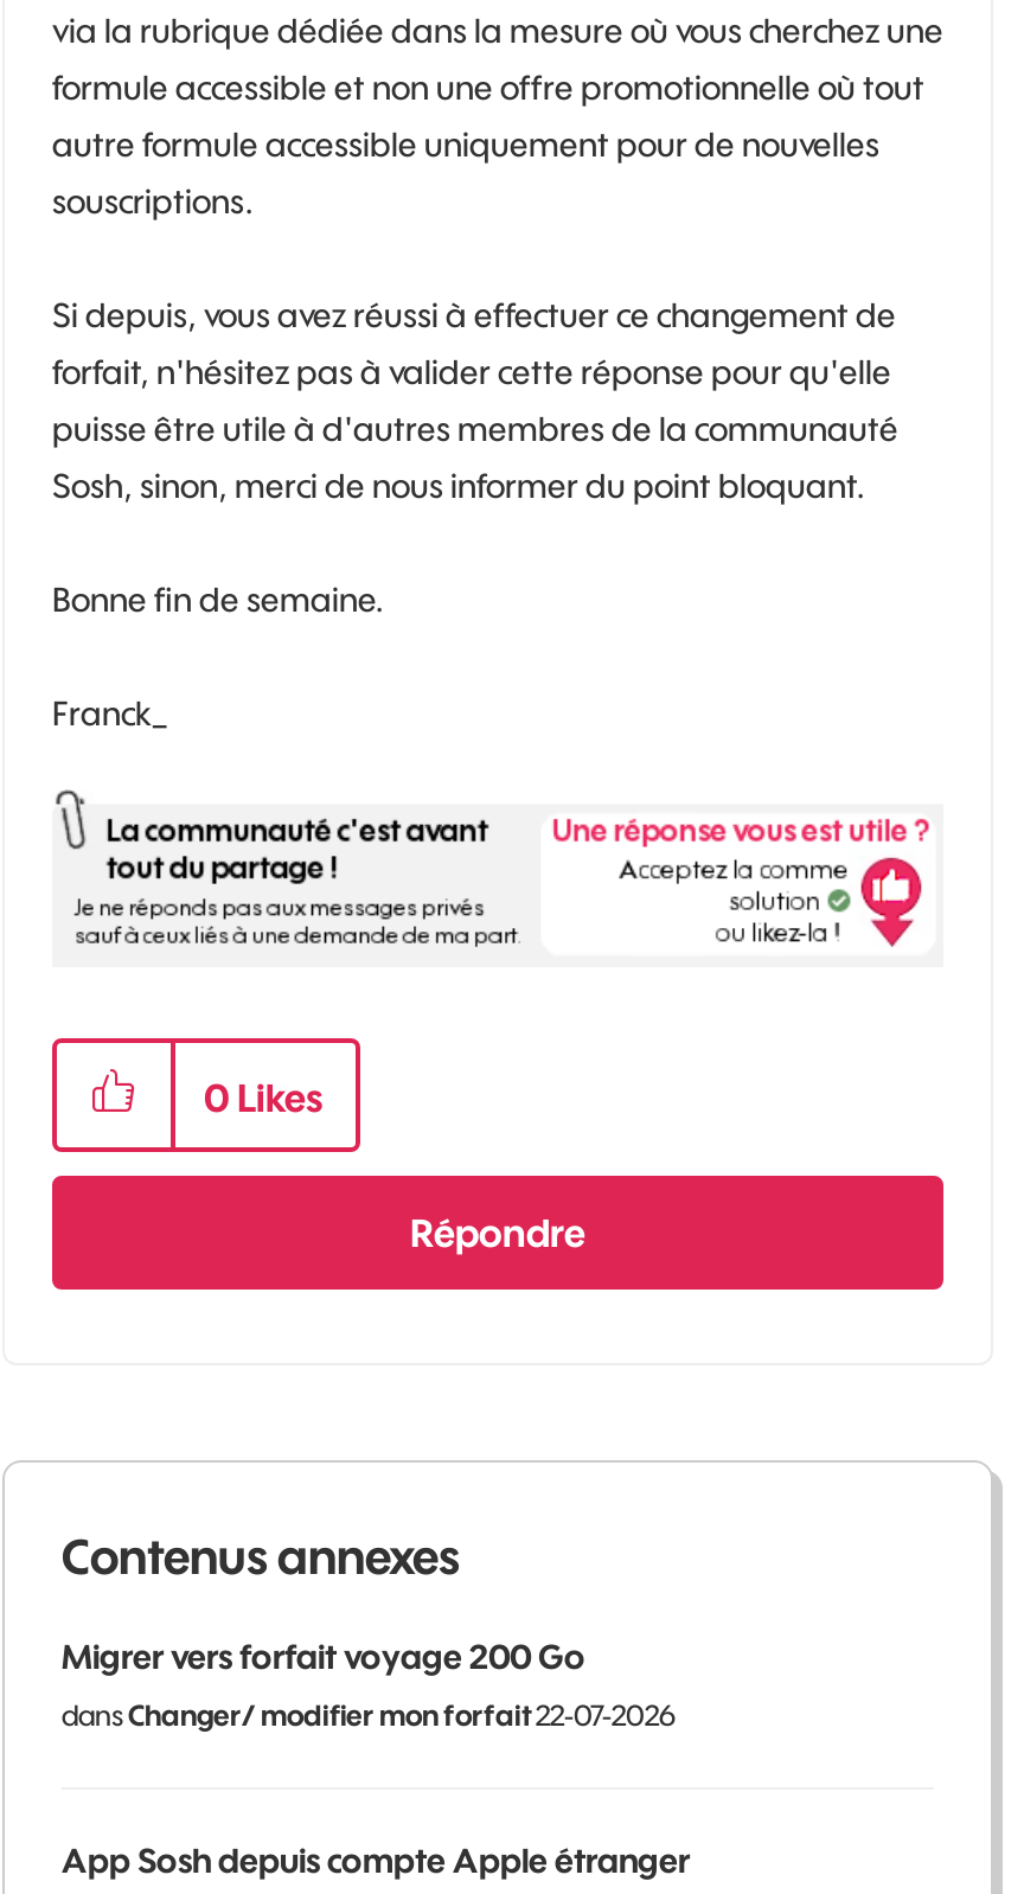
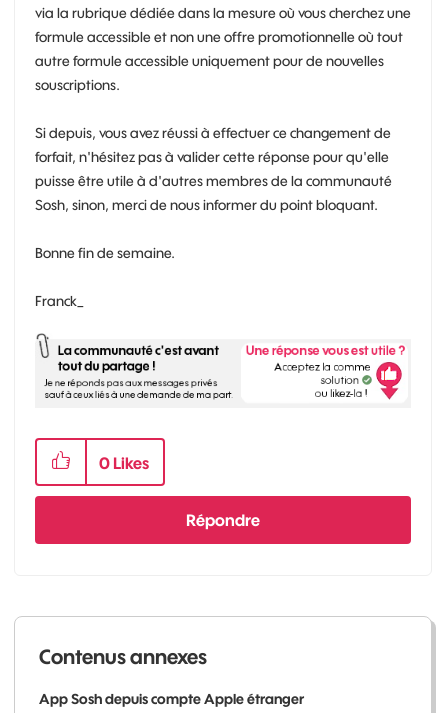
[62,1636,676,1734] Migrer vers forfait voyage 200 Go | dansChanger/ modifier mon forfait 22-07-2026 -> none

